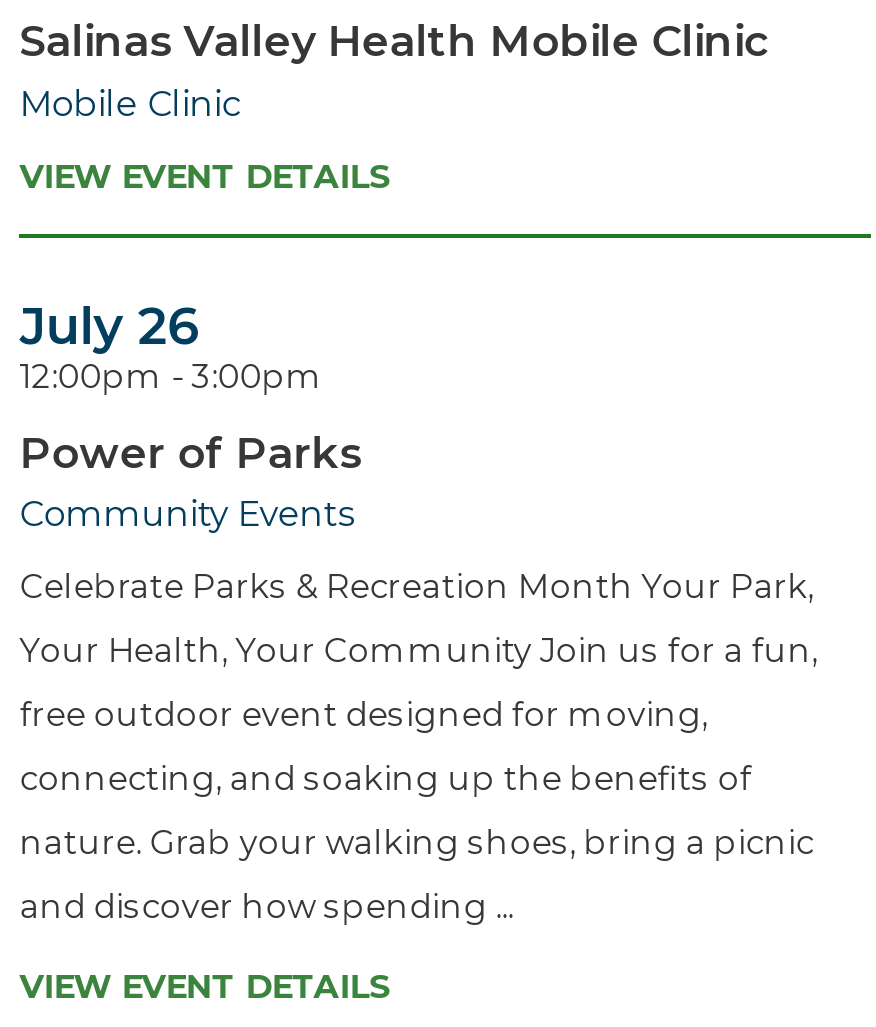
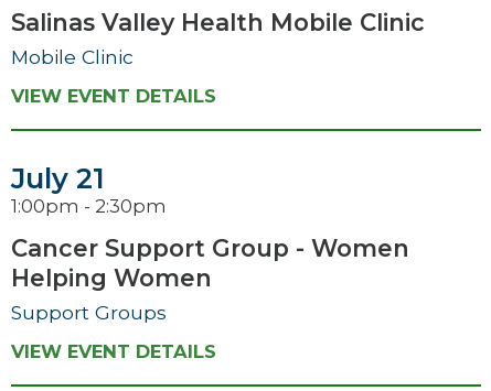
[19,293,817,925] July 26 | 12:00pm - 3:00pm | Power of Parks | Community Events | Celebrate Parks & Recreation Month Your Park, | Your Health, Your Community Join us for a fun, | free outdoor event designed for moving, | connecting, and soaking up the benefits of | nature. Grab your walking shoes, bring a picnic | and discover how spending ... -> [11,161,410,324] July 21 | 1:00pm - 2:30pm | Cancer Support Group - Women | Helping Women | Support Groups

